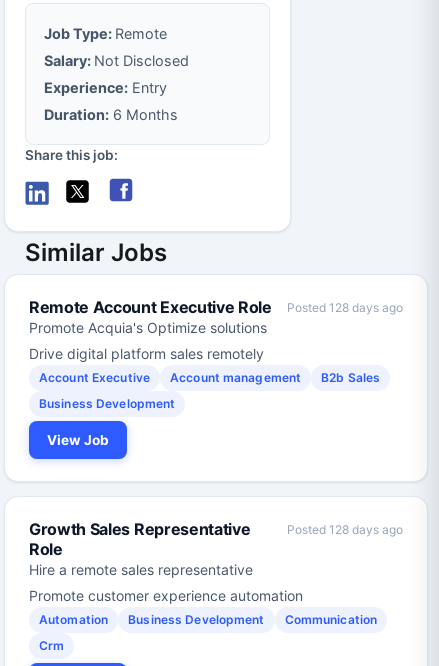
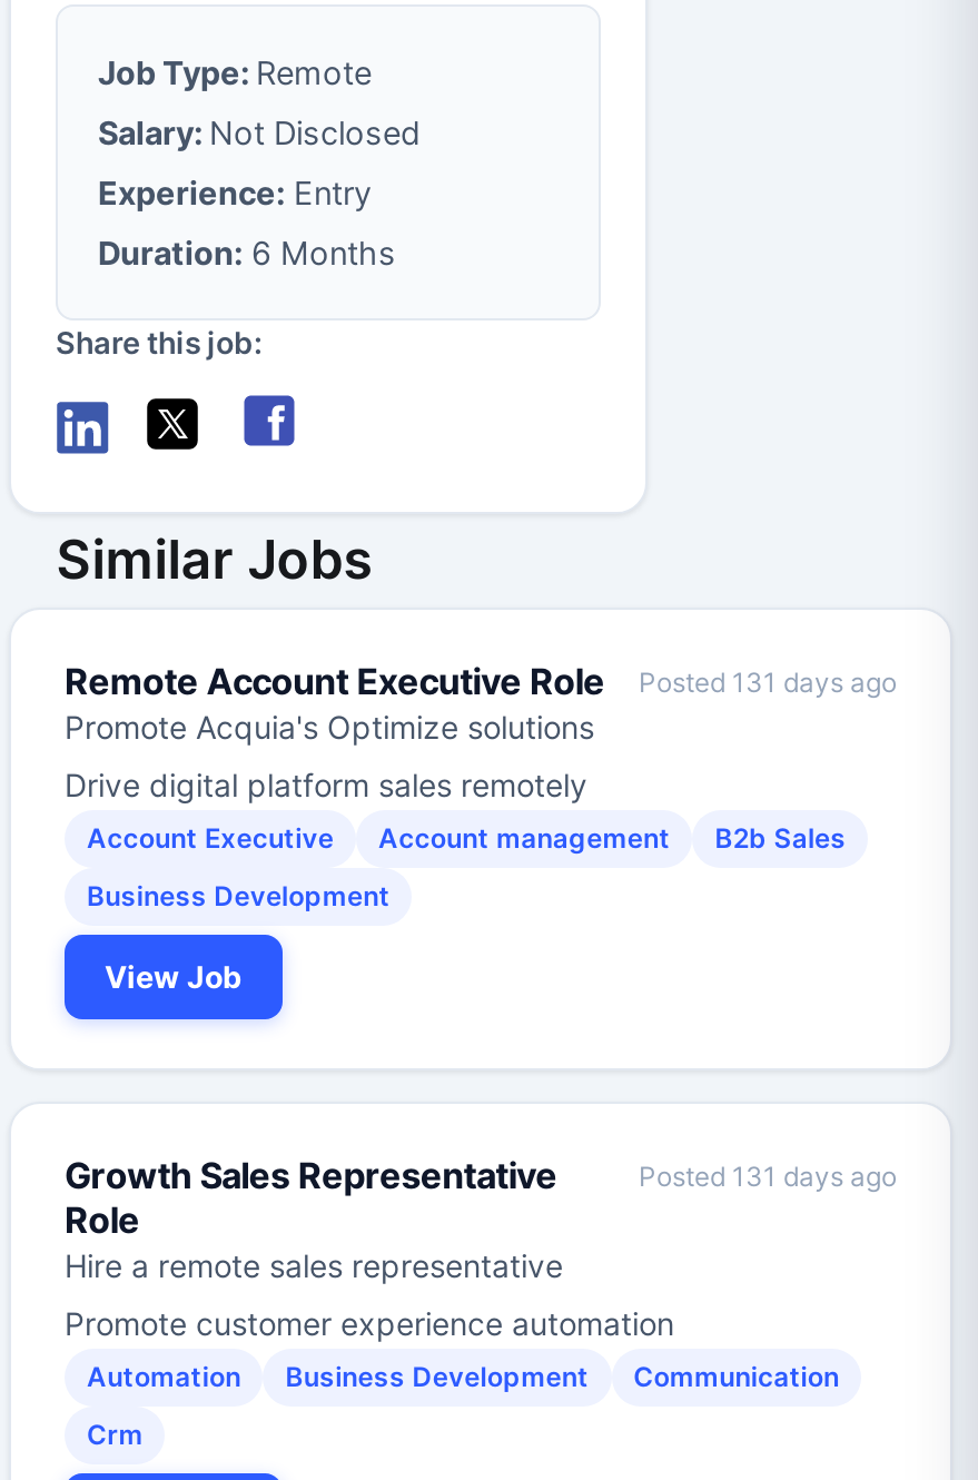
[287,300,403,315] Posted 128 days ago -> [639,665,897,699] Posted 131 days ago
[287,522,403,537] Posted 128 days ago -> [639,1160,897,1193] Posted 131 days ago

